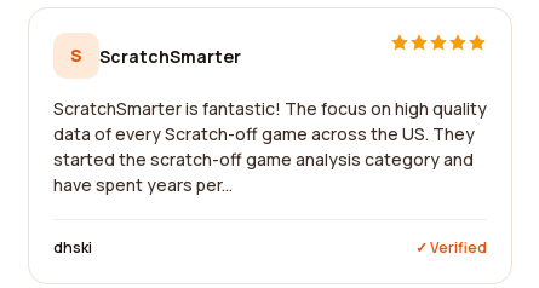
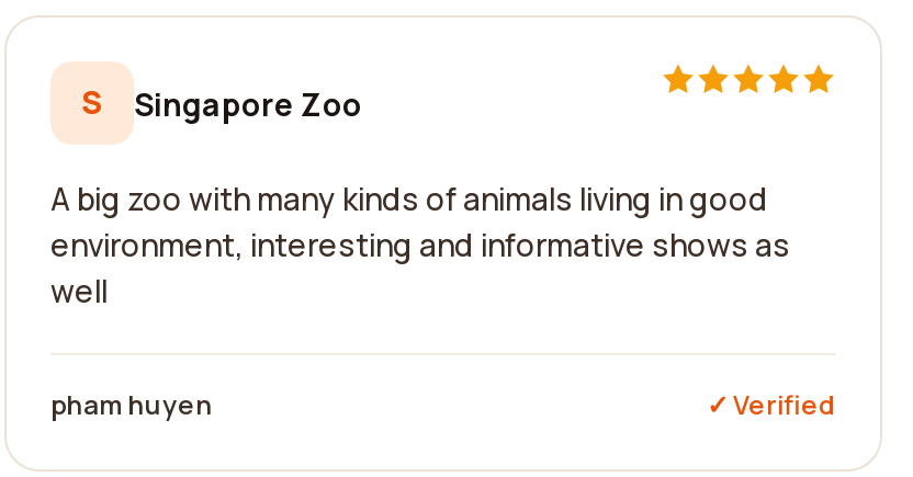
[99,44,241,67] ScratchSmarter -> [134,82,362,124] Singapore Zoo
[53,97,487,196] ScratchSmarter is fantastic! The focus on high quality | data of every Scratch-off game across the US. They | started the scratch-off game analysis category and | have spent years per... -> [50,178,790,311] A big zoo with many kinds of animals living in good | environment, interesting and informative shows as | well
[53,237,92,258] dhski -> [50,386,213,423] pham huyen

